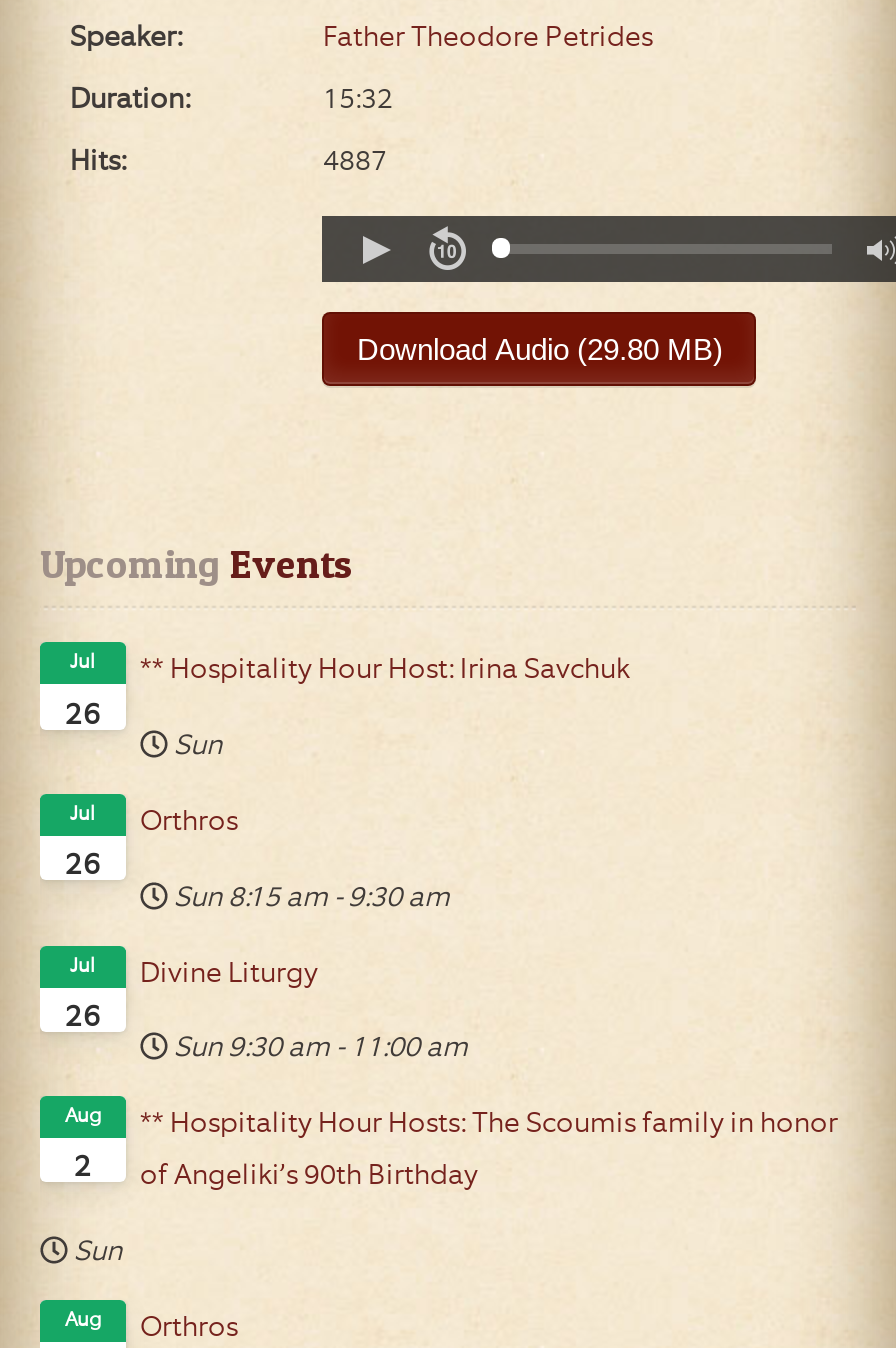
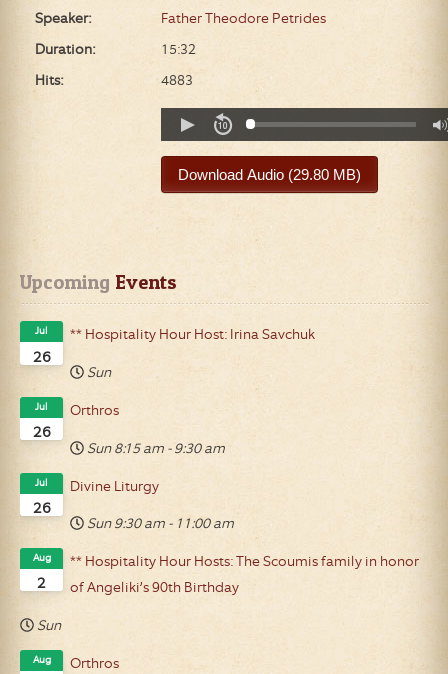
[323,143,387,179] 4887 -> [161,71,193,89] 4883

